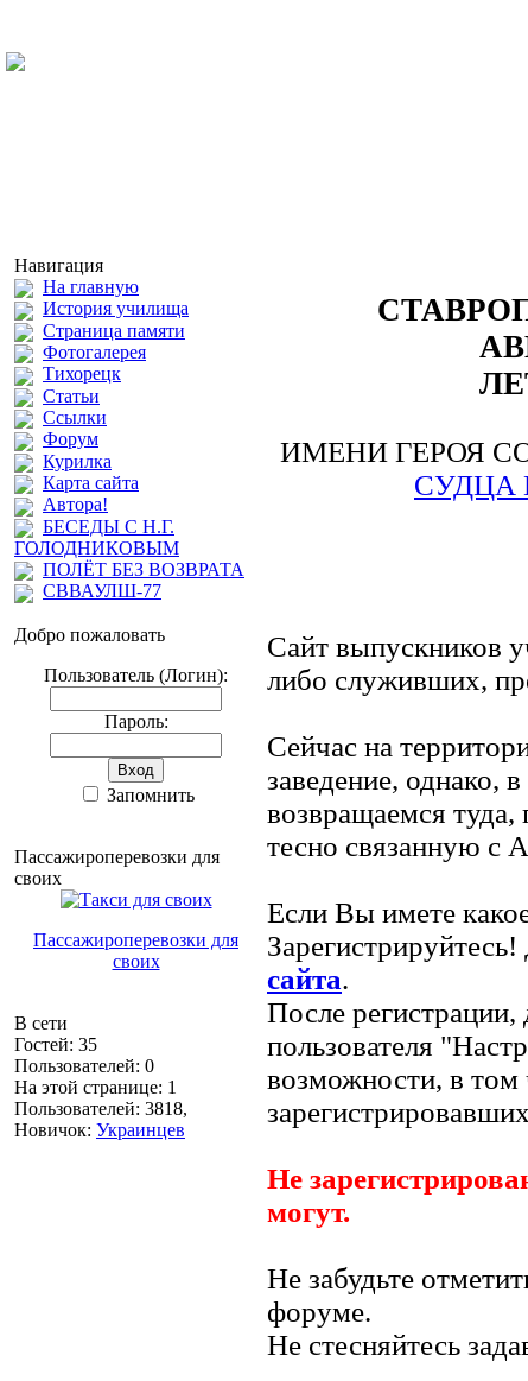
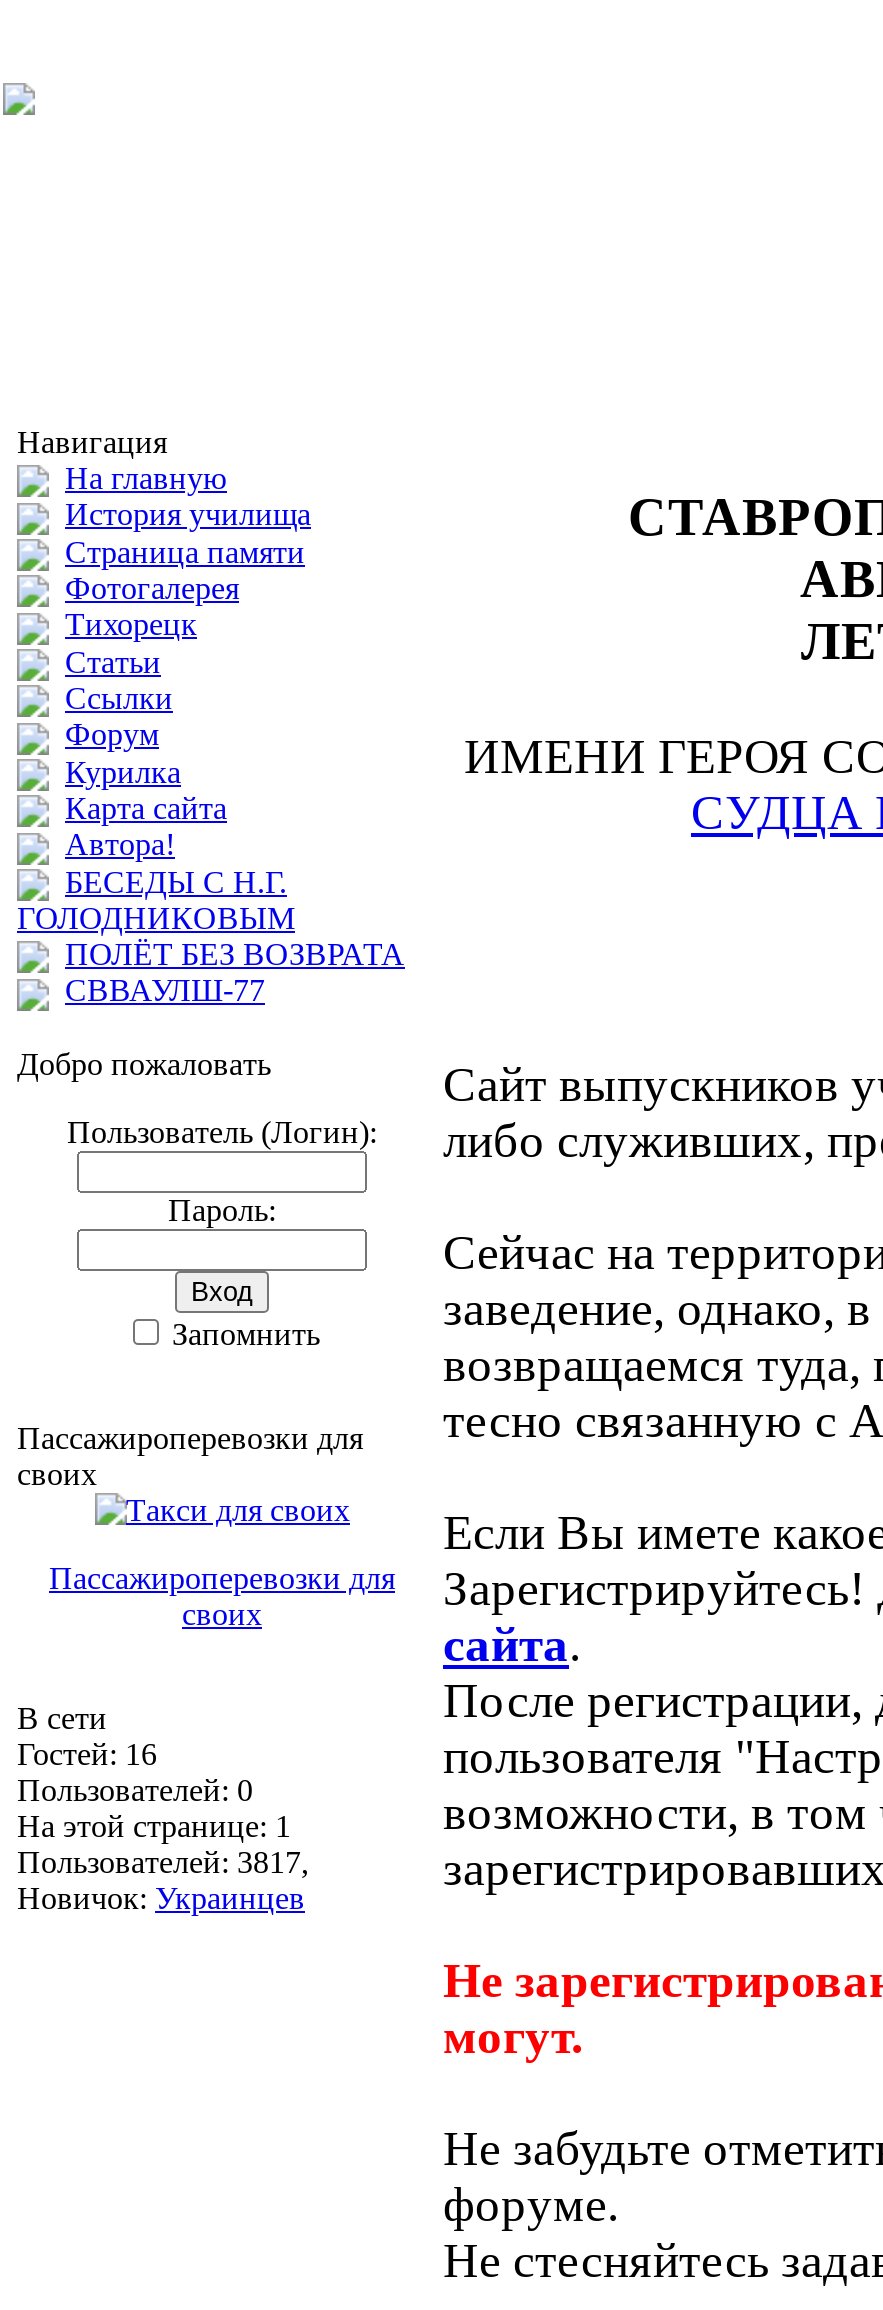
[14,1034,97,1054] Гостей: 35 -> [17,1736,157,1770] Гостей: 16
[14,1098,187,1118] Пользователей: 3818, -> [17,1844,309,1878] Пользователей: 3817,

